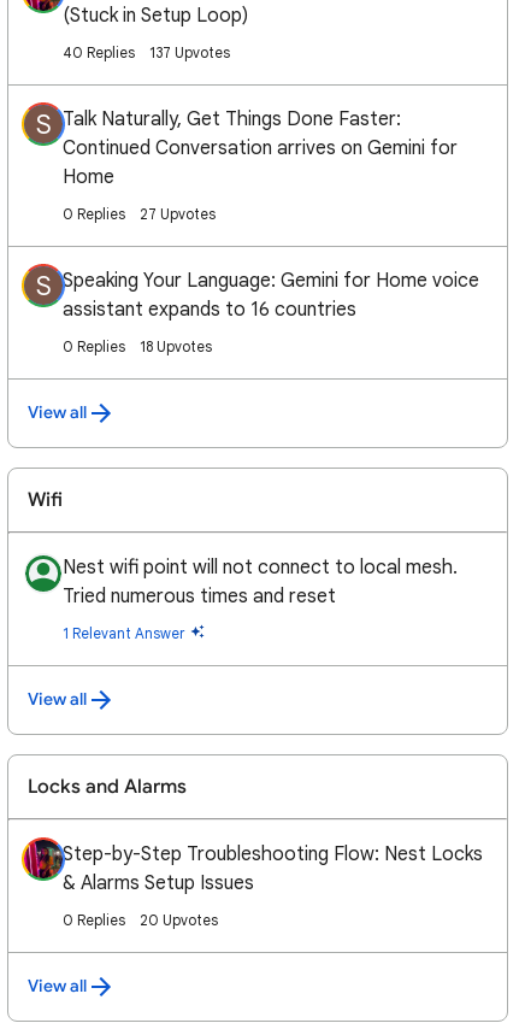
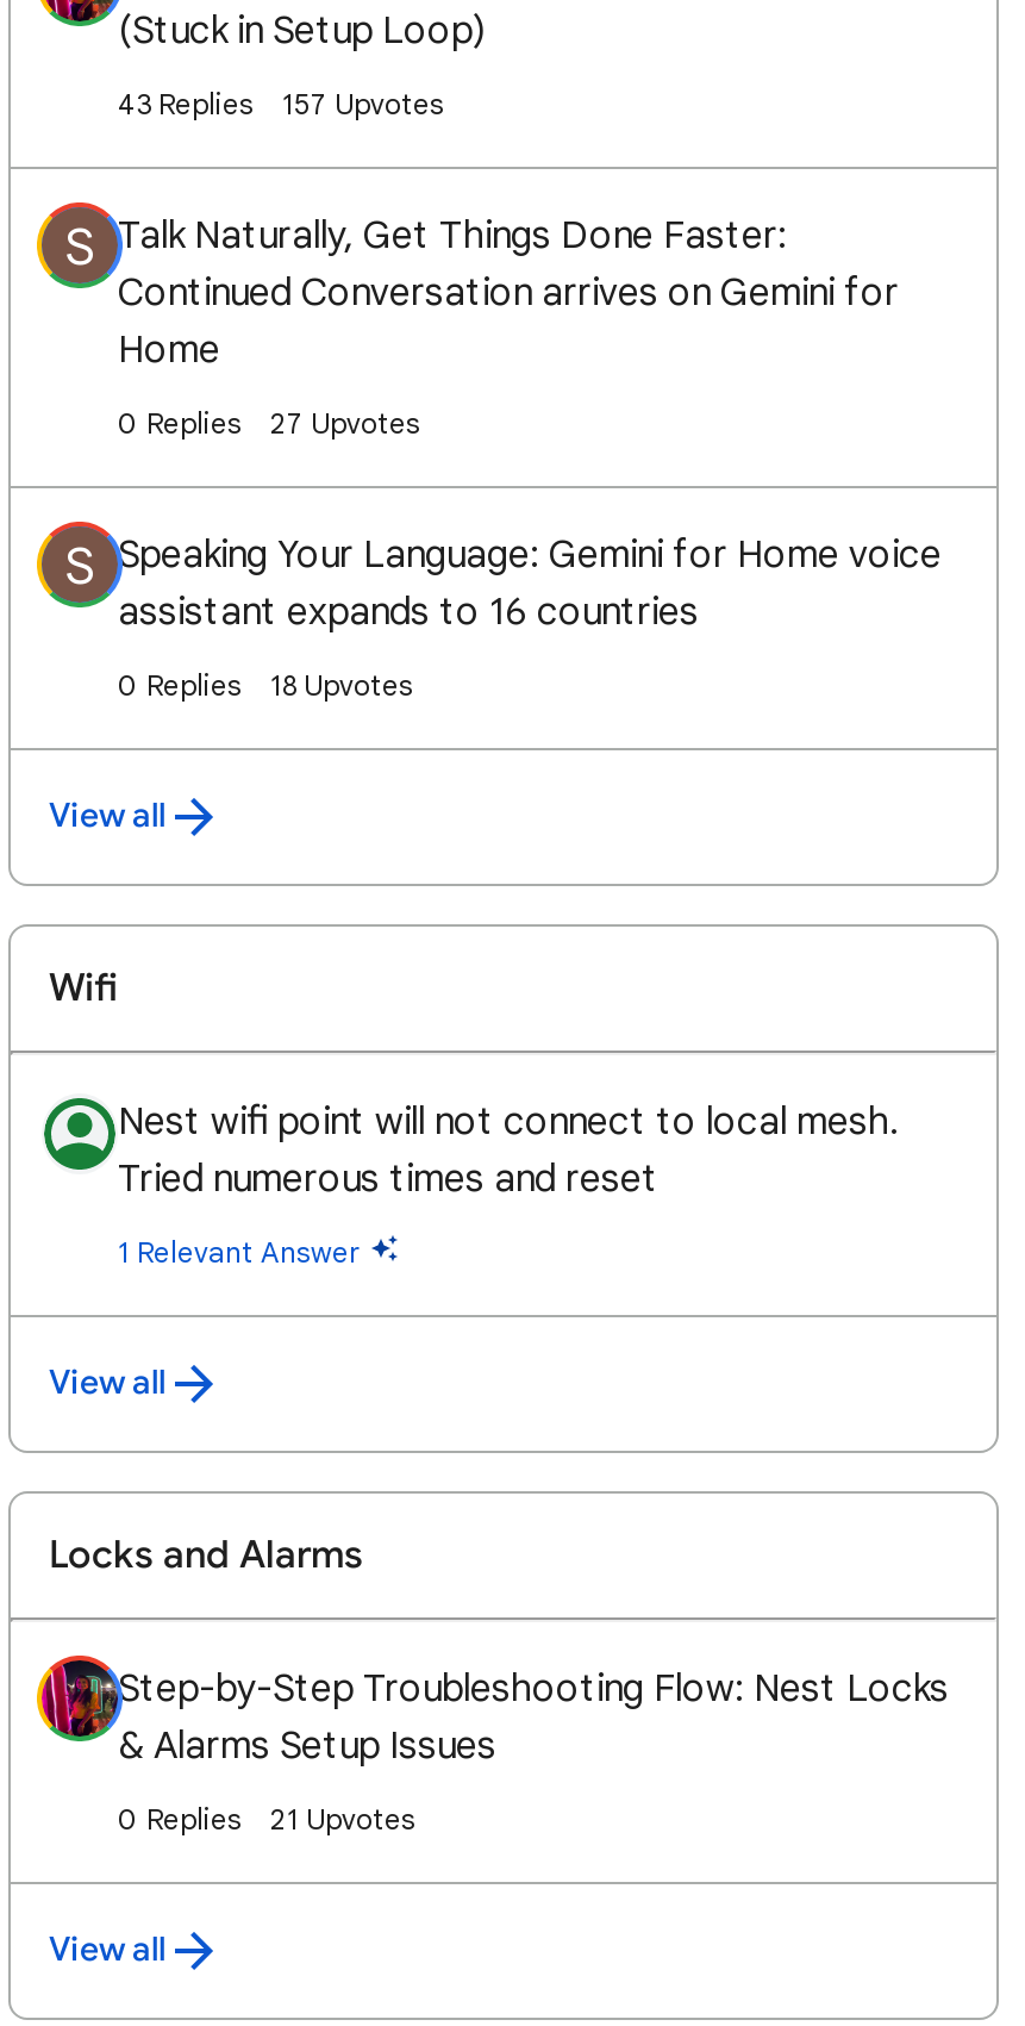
[63,43,135,61] 40 Replies -> [118,86,254,121] 43 Replies
[149,43,230,61] 137 Upvotes -> [282,86,444,121] 157 Upvotes
[140,911,218,929] 20 Upvotes -> [270,1801,415,1837] 21 Upvotes

